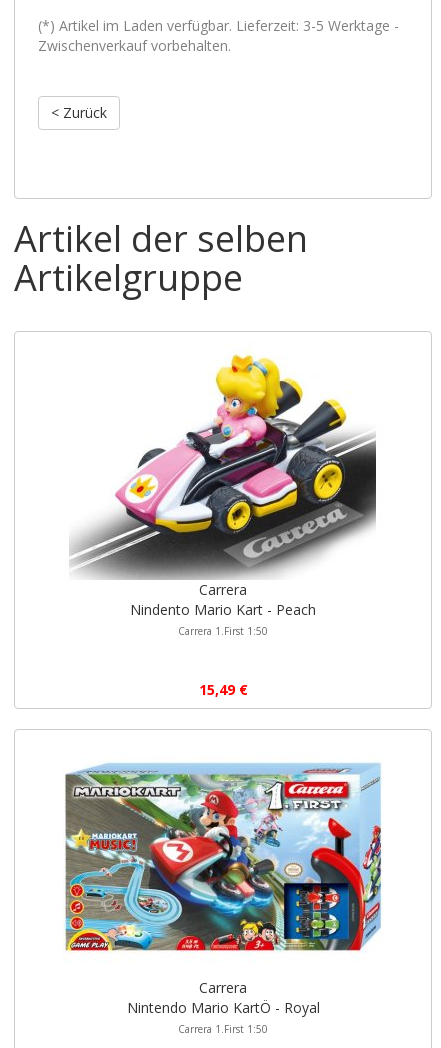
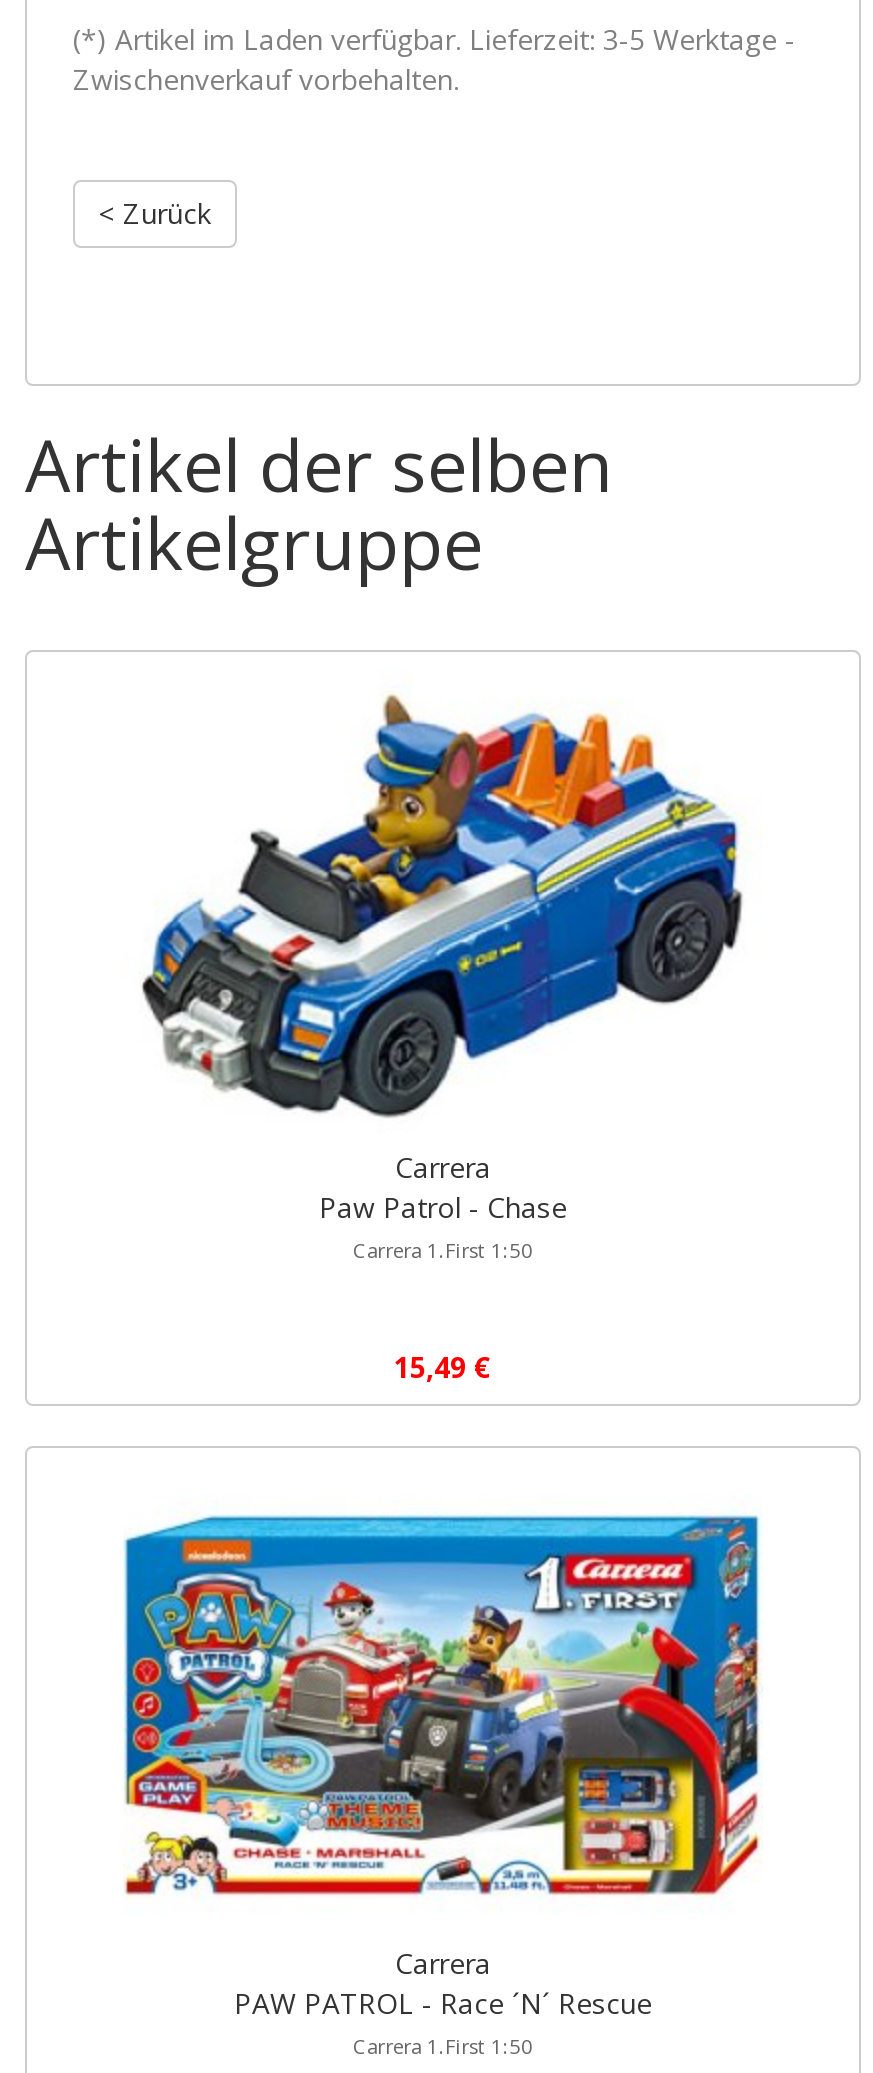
[69,354,377,619] [image] | Nindento Mario Kart - Peach -> [137,692,749,1227] [image] | Paw Patrol - Chase
[64,764,382,953] [image] -> [125,1516,761,1896] [image]
[126,998,319,1017] Nintendo Mario KartÖ - Royal -> [234,1985,652,2023] PAW PATROL - Race ´N´ Rescue

